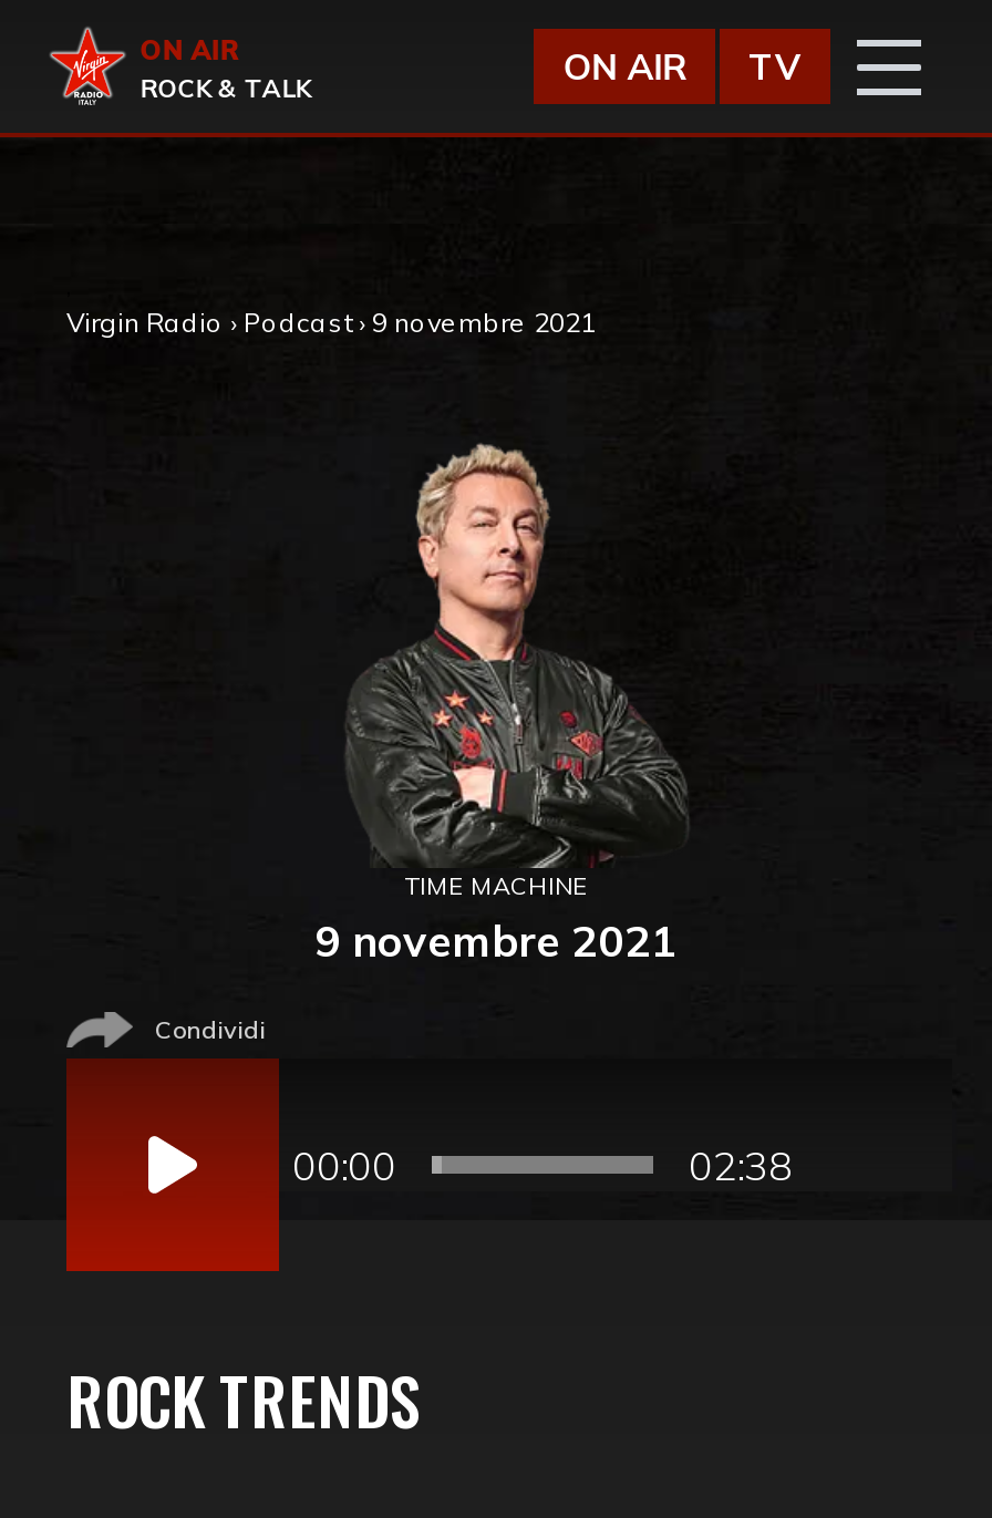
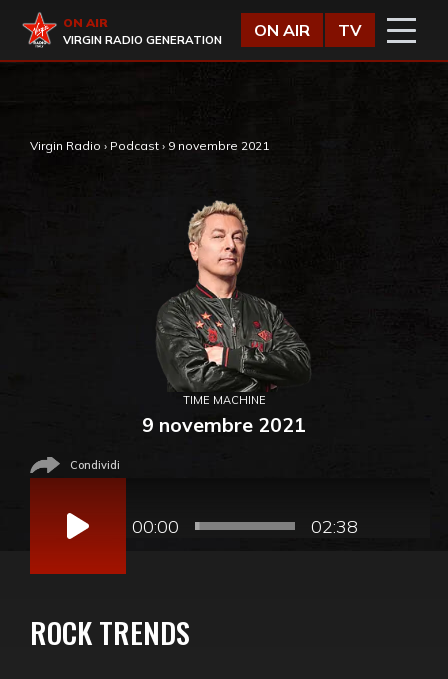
[140,73,310,104] ROCK & TALK -> [63,33,222,47] VIRGIN RADIO GENERATION

